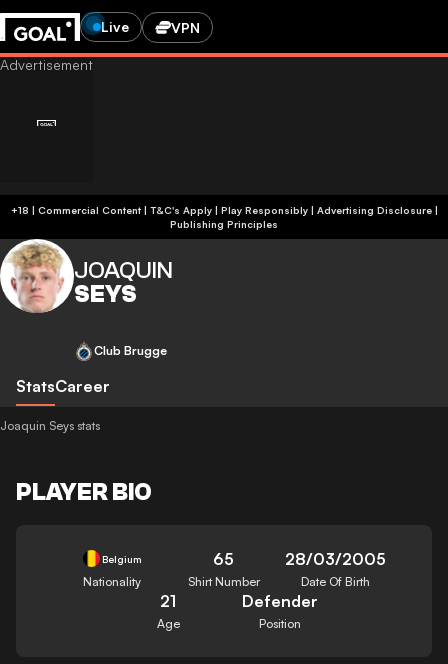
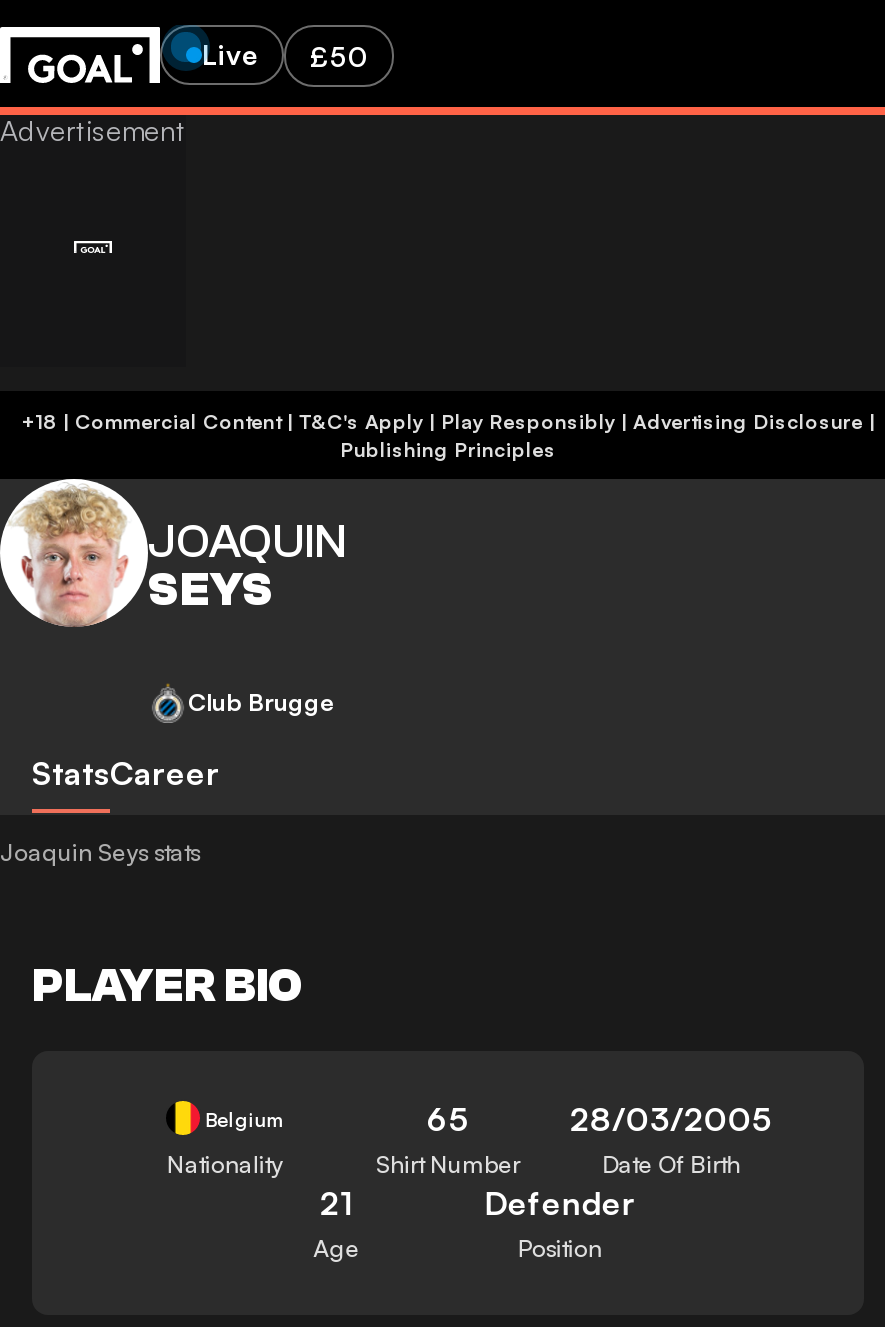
[171,18,200,35] VPN -> [310,38,368,72] £50

